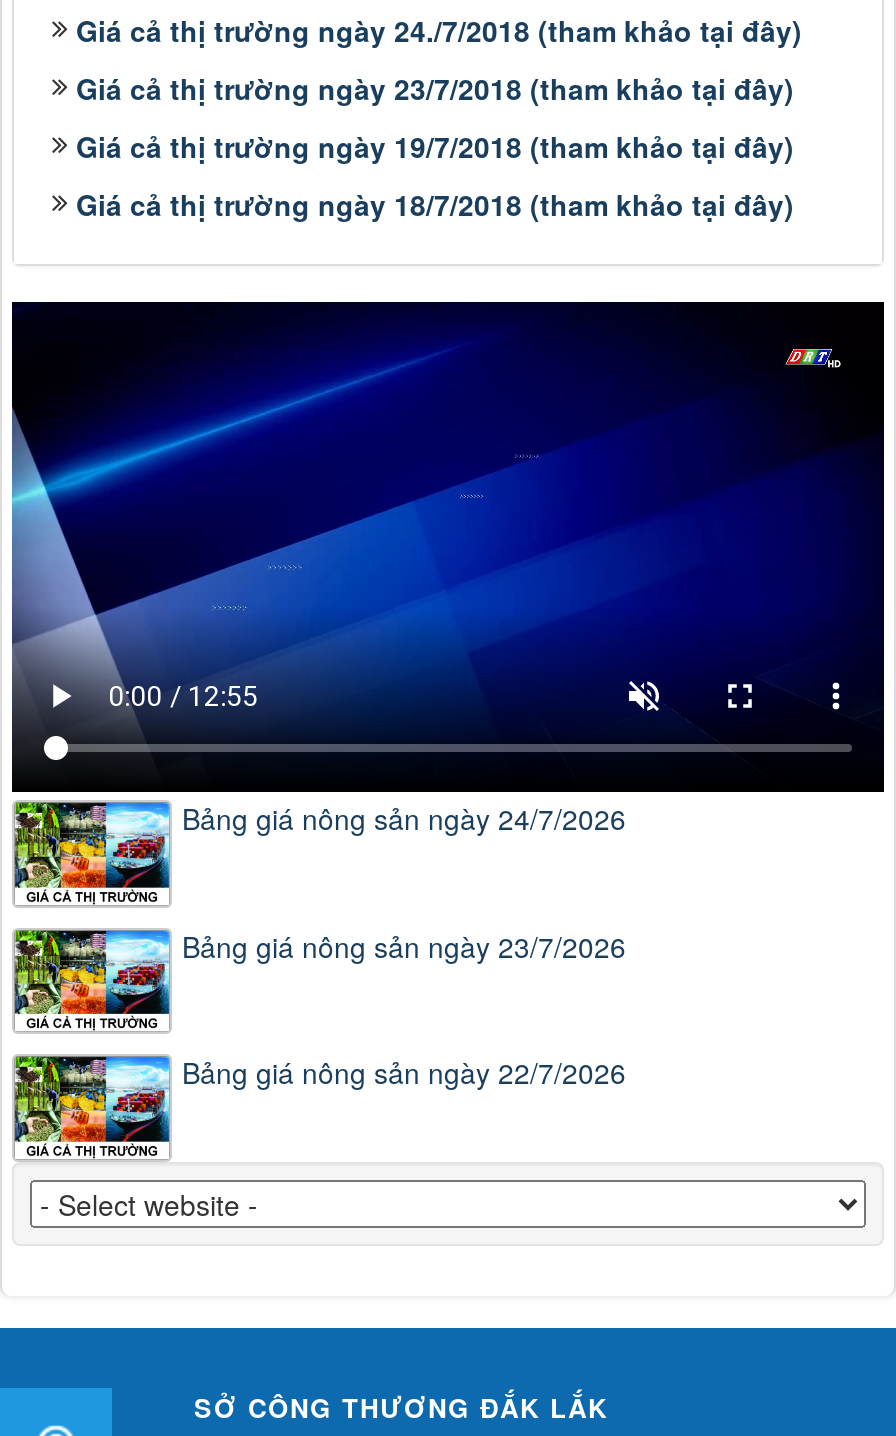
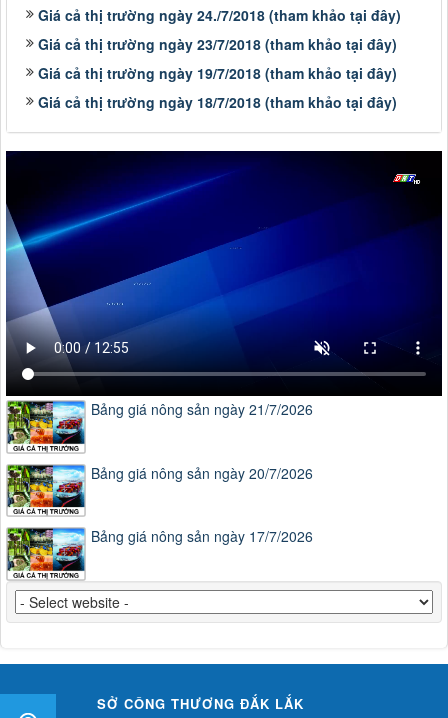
[182,798,626,838] Bảng giá nông sản ngày 24/7/2026 -> [91,399,313,419] Bảng giá nông sản ngày 21/7/2026
[182,925,626,965] Bảng giá nông sản ngày 23/7/2026 -> [91,462,313,482] Bảng giá nông sản ngày 20/7/2026
[182,1053,626,1093] Bảng giá nông sản ngày 22/7/2026 -> [91,526,313,546] Bảng giá nông sản ngày 17/7/2026

